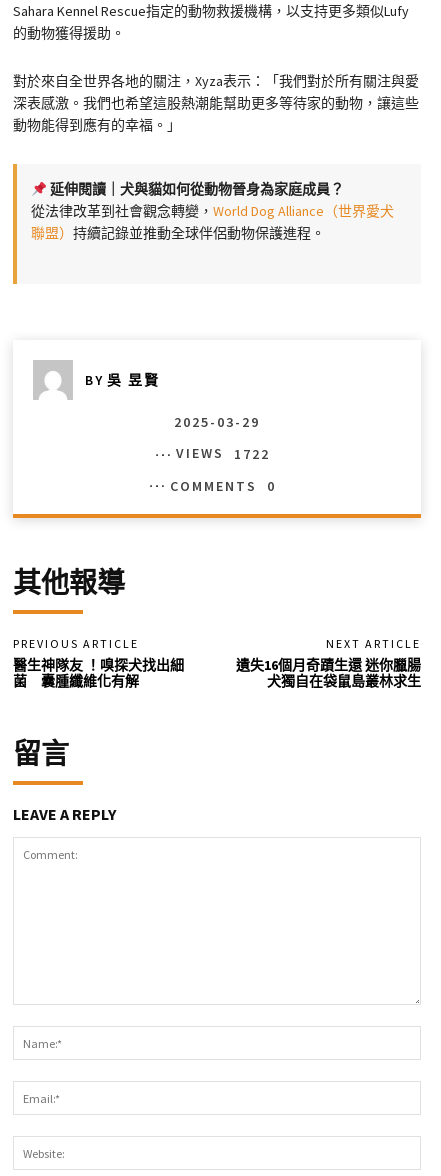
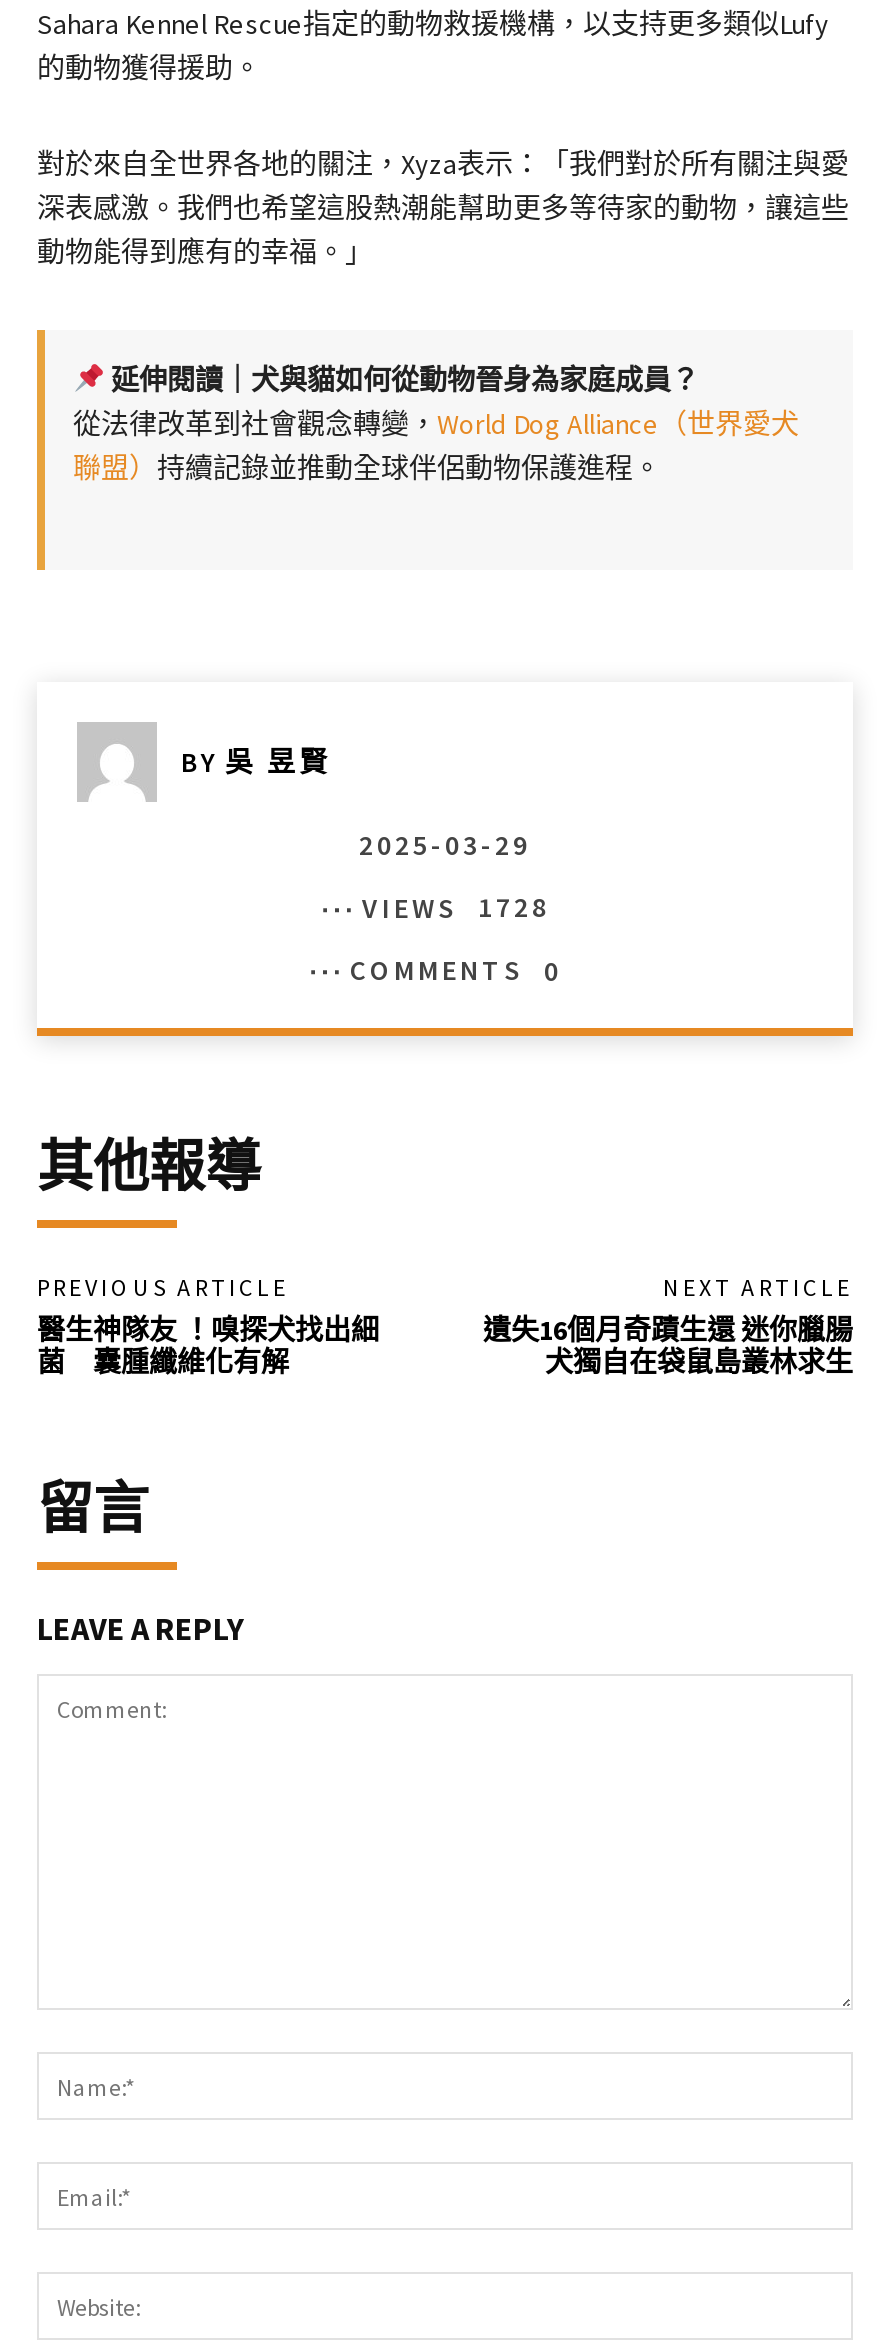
[175,444,269,462] VIEWS 1722 -> [362,889,550,925] VIEWS 1728

